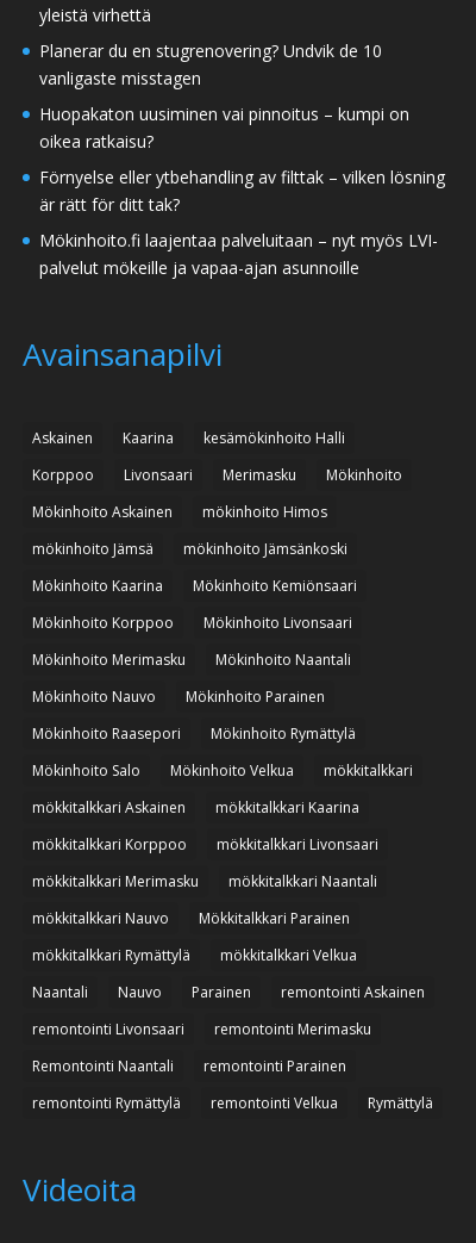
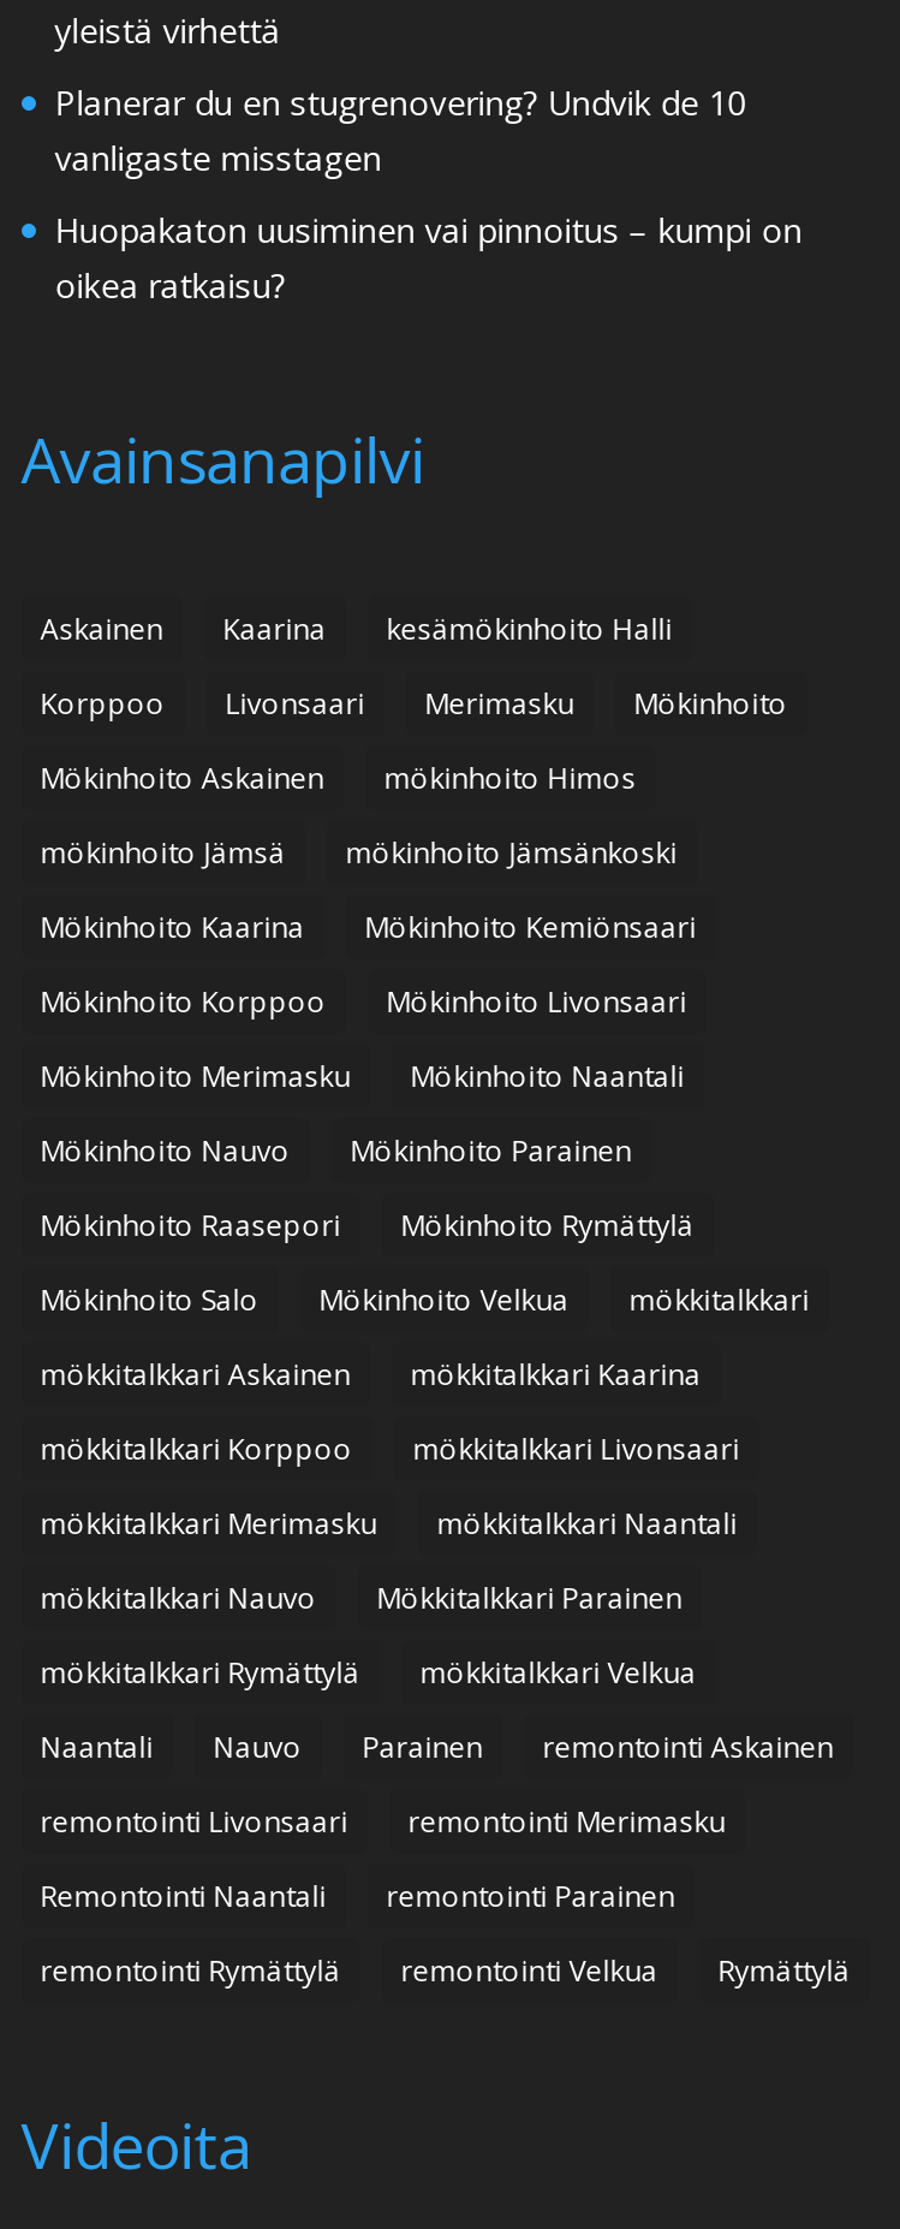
[39,166,445,279] Förnyelse eller ytbehandling av filttak – vilken lösning | är rätt för ditt tak? | Mökinhoito.fi laajentaa palveluitaan – nyt myös LVI- | palvelut mökeille ja vapaa-ajan asunnoille -> none

